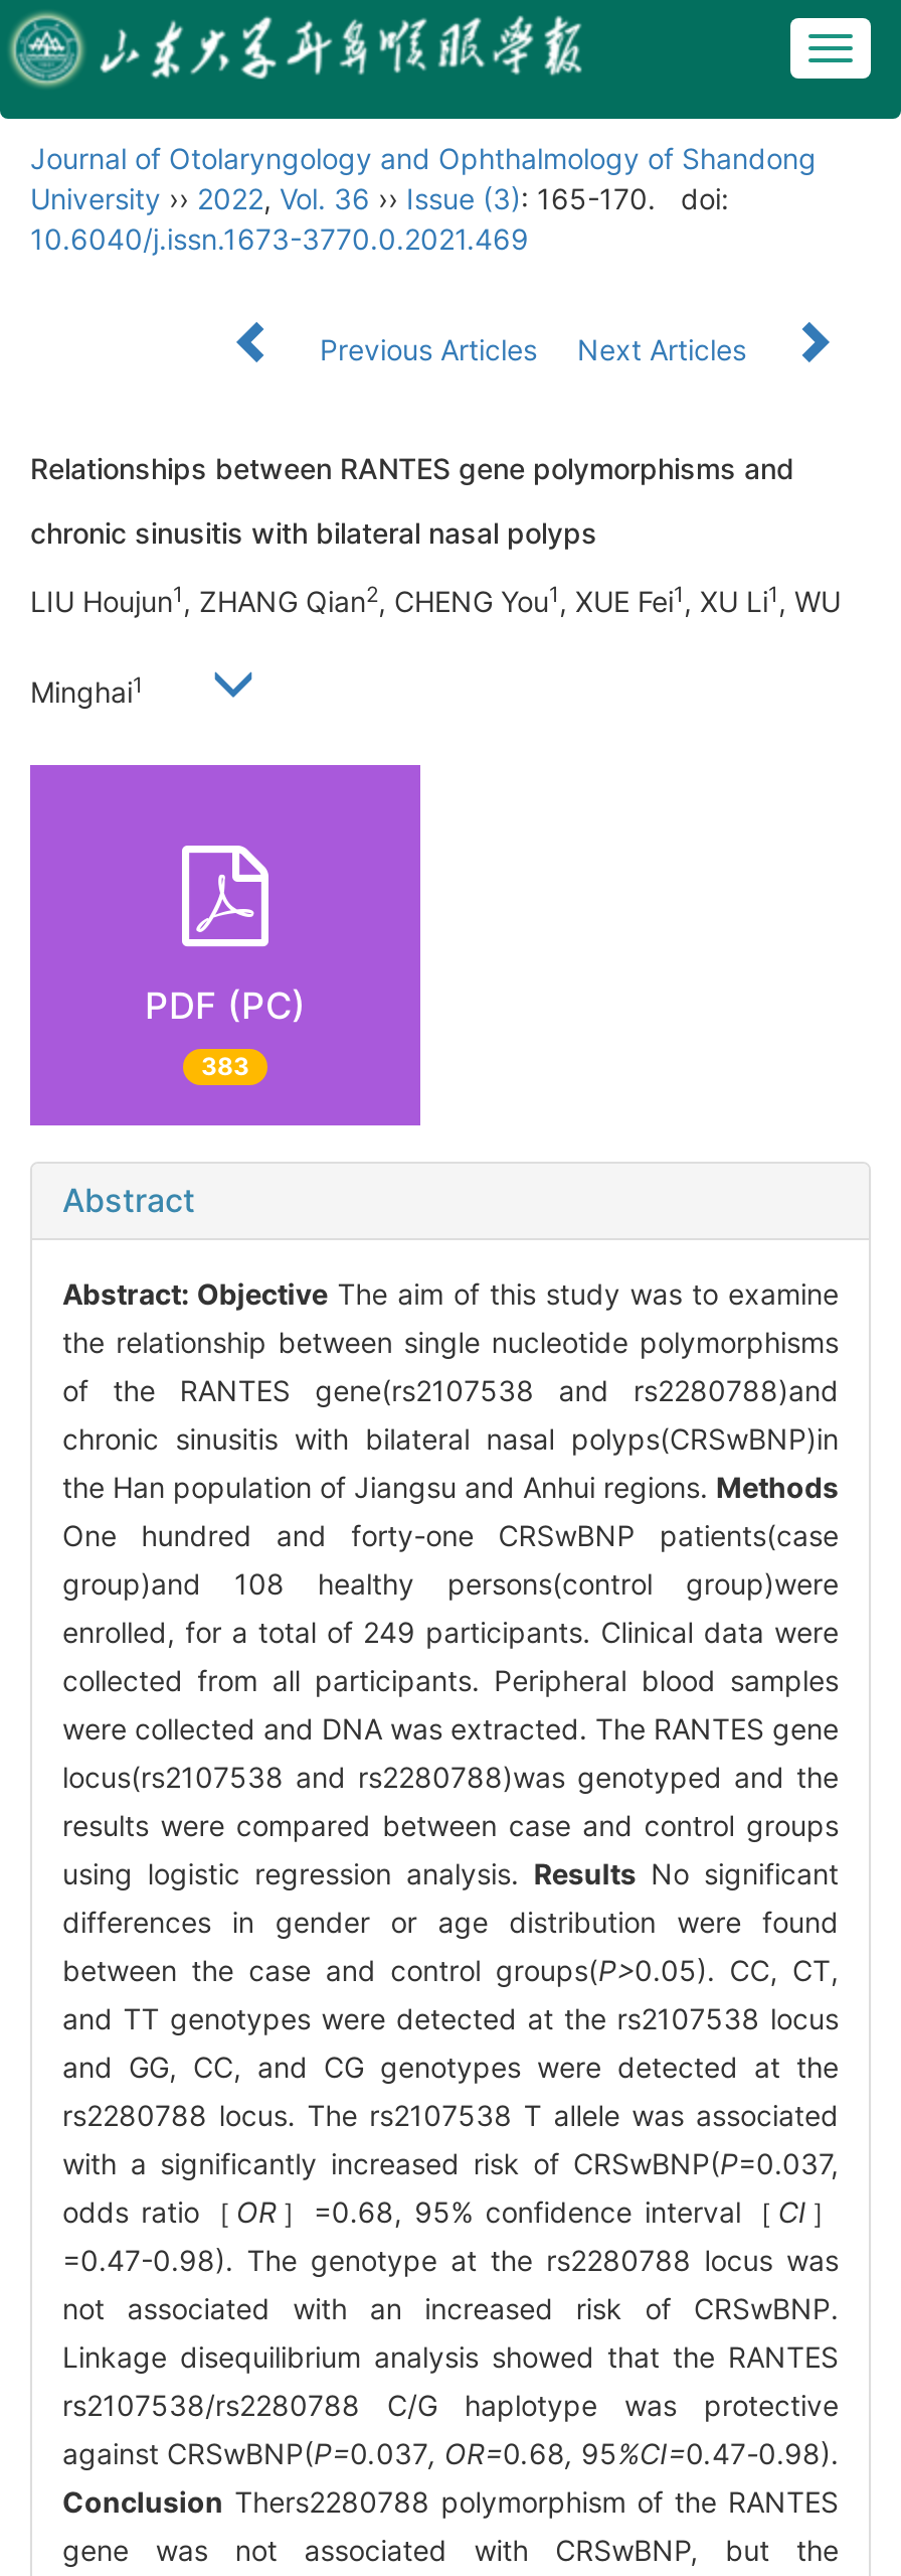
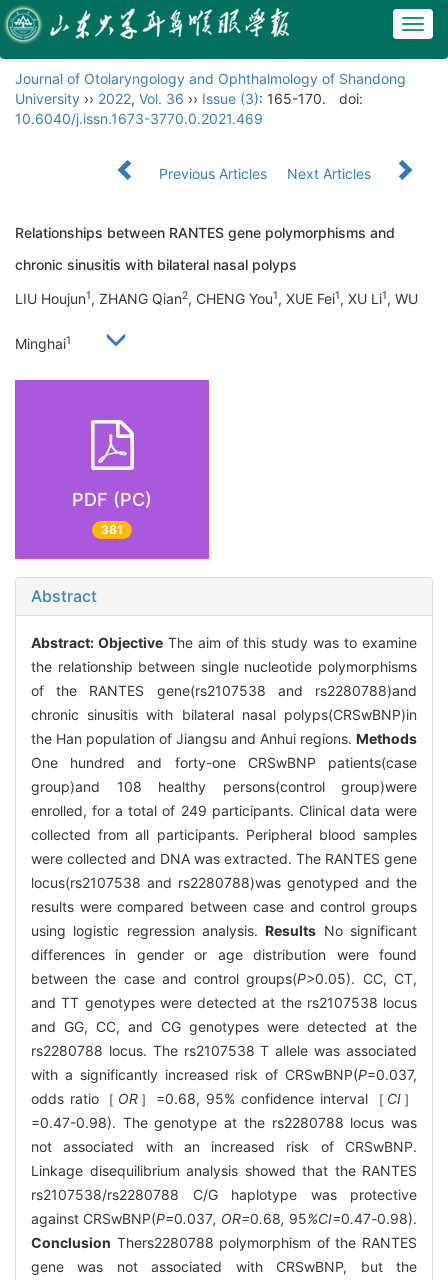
[201,1051,249,1081] 383 -> [101,522,123,537] 381

